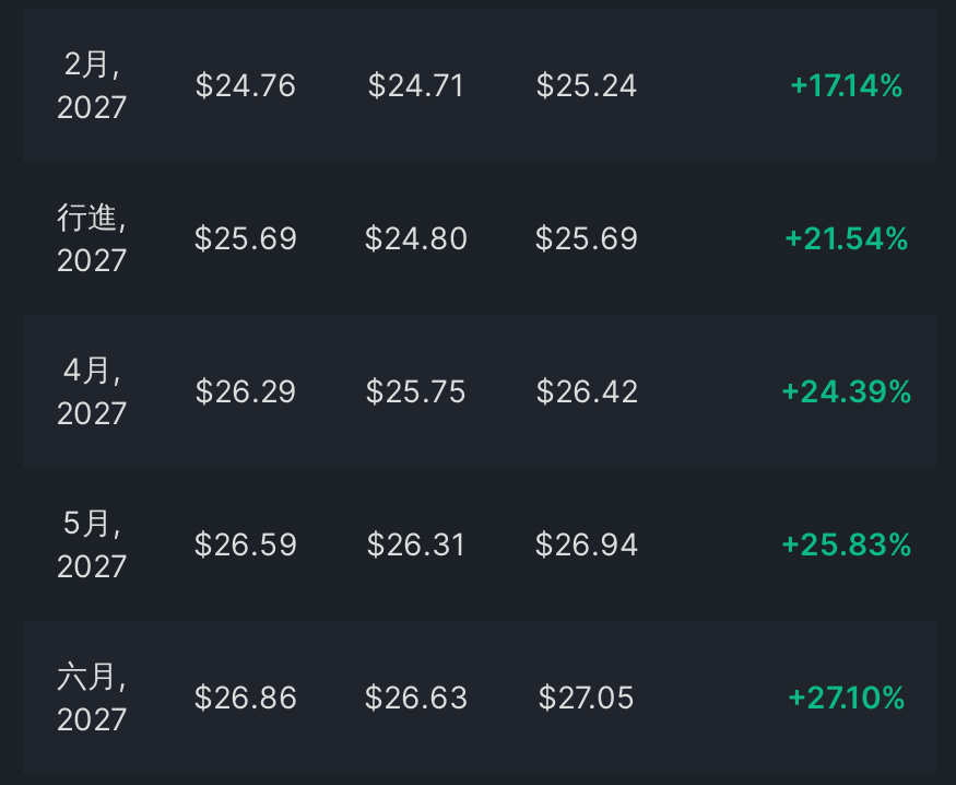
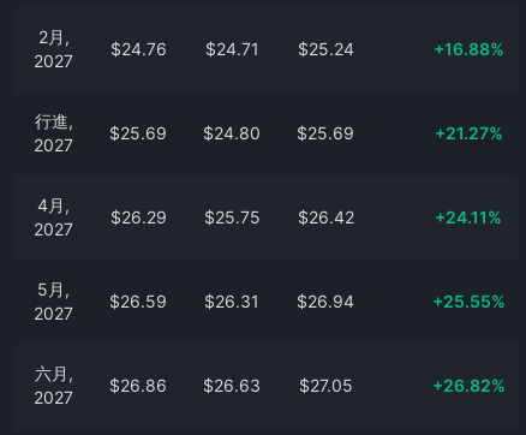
[789,65,905,102] +17.14% -> [433,38,504,58] +16.88%
[783,218,910,255] +21.54% -> [434,122,503,142] +21.27%
[780,371,913,408] +24.39% -> [435,206,502,227] +24.11%
[780,524,913,561] +25.83% -> [432,290,505,311] +25.55%
[787,677,907,714] +27.10% -> [432,374,505,395] +26.82%

